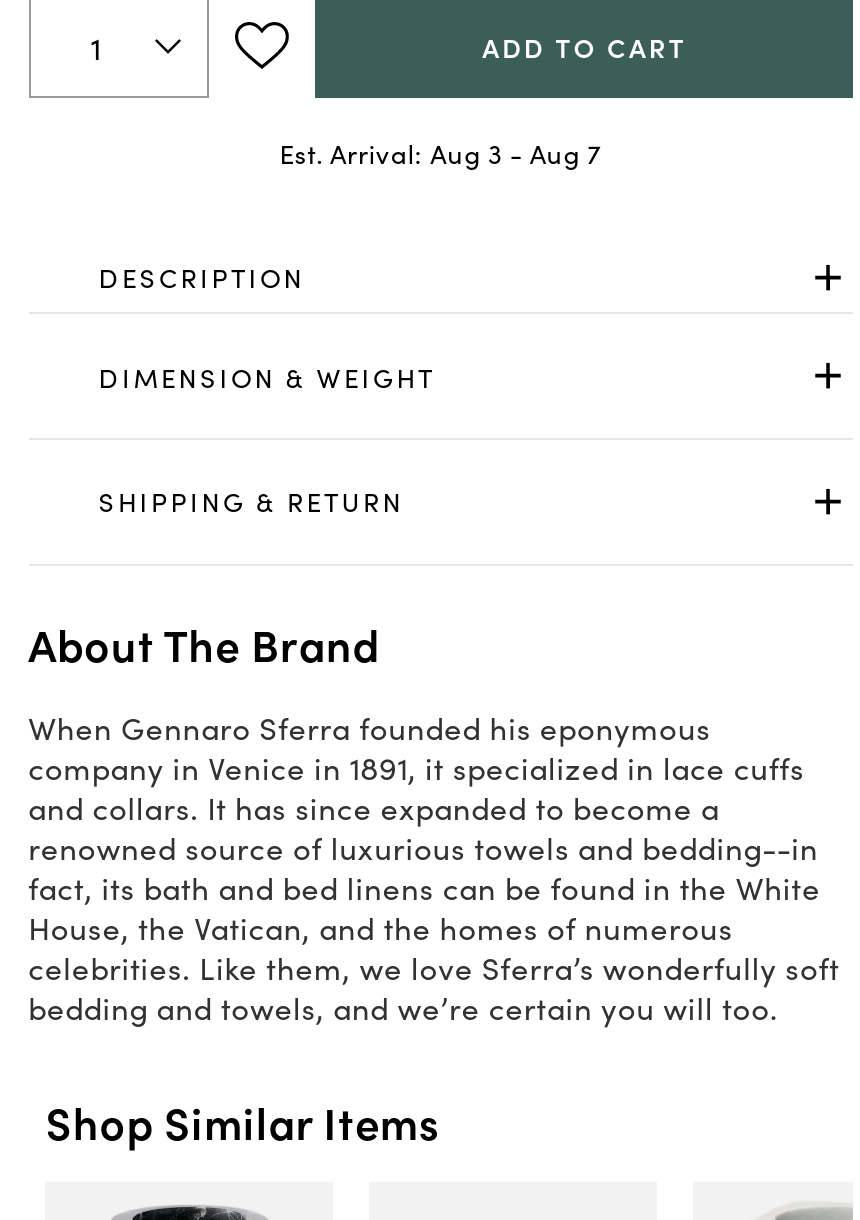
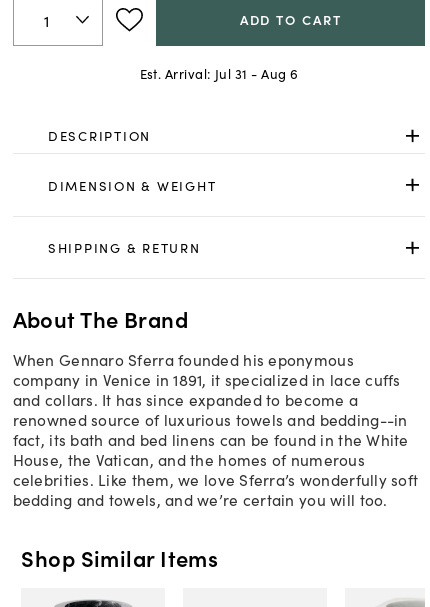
[279,134,602,172] Est. Arrival: Aug 3 - Aug 7 -> [139,64,298,83] Est. Arrival: Jul 31 - Aug 6

